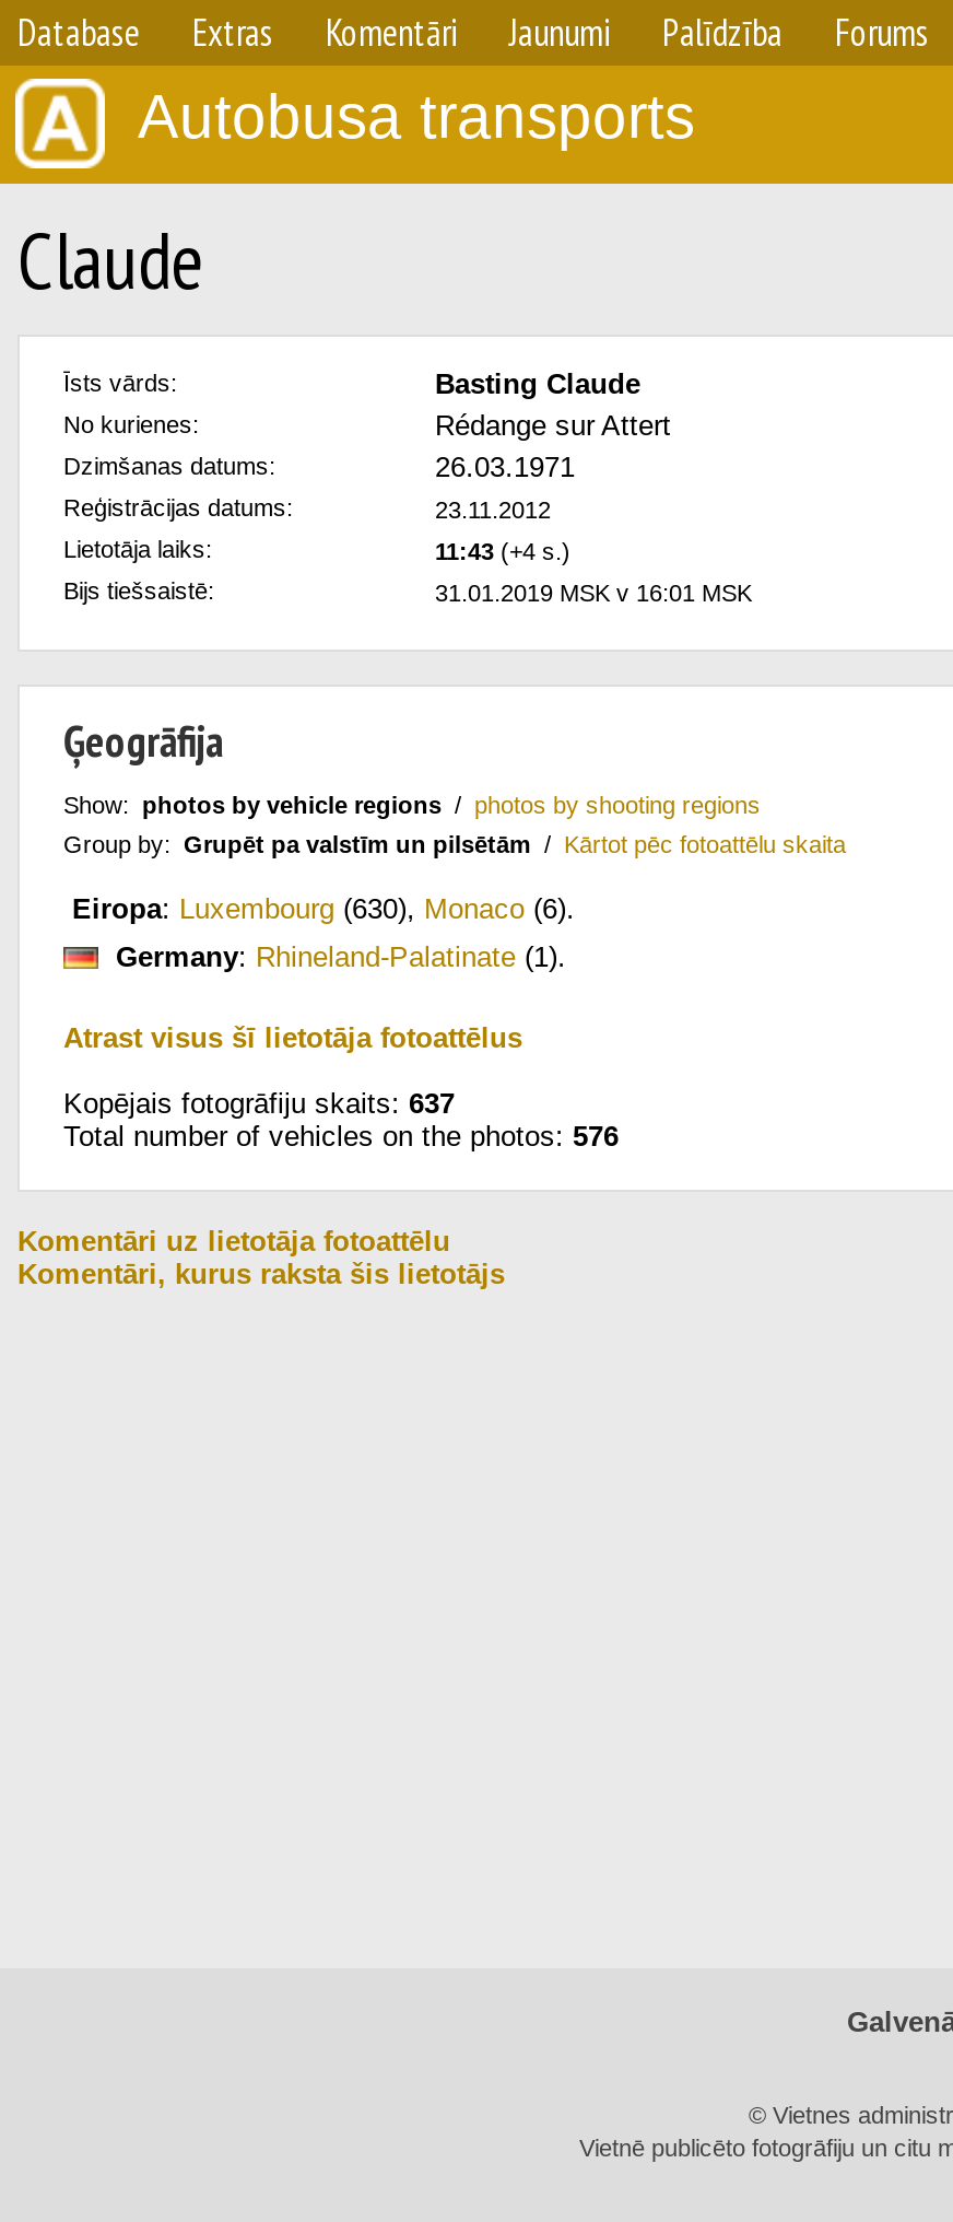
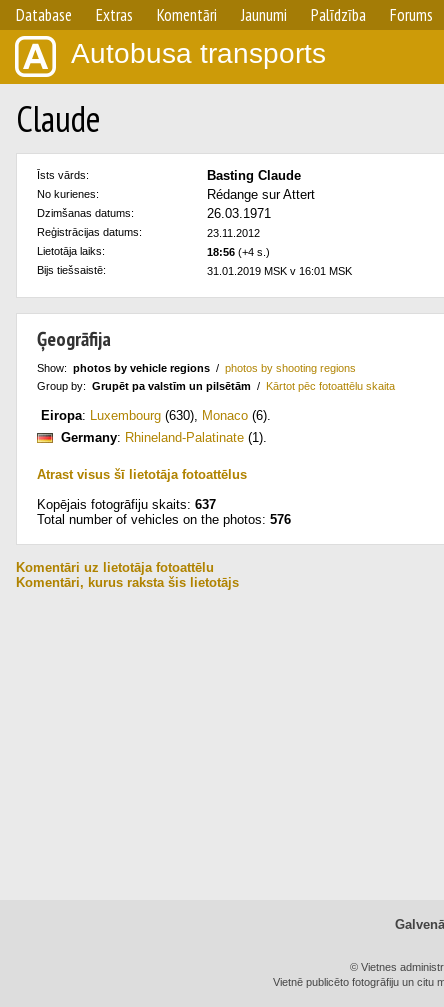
[435,538,570,564] 11:43 (+4 s.) -> [207,246,270,258] 18:56 (+4 s.)

